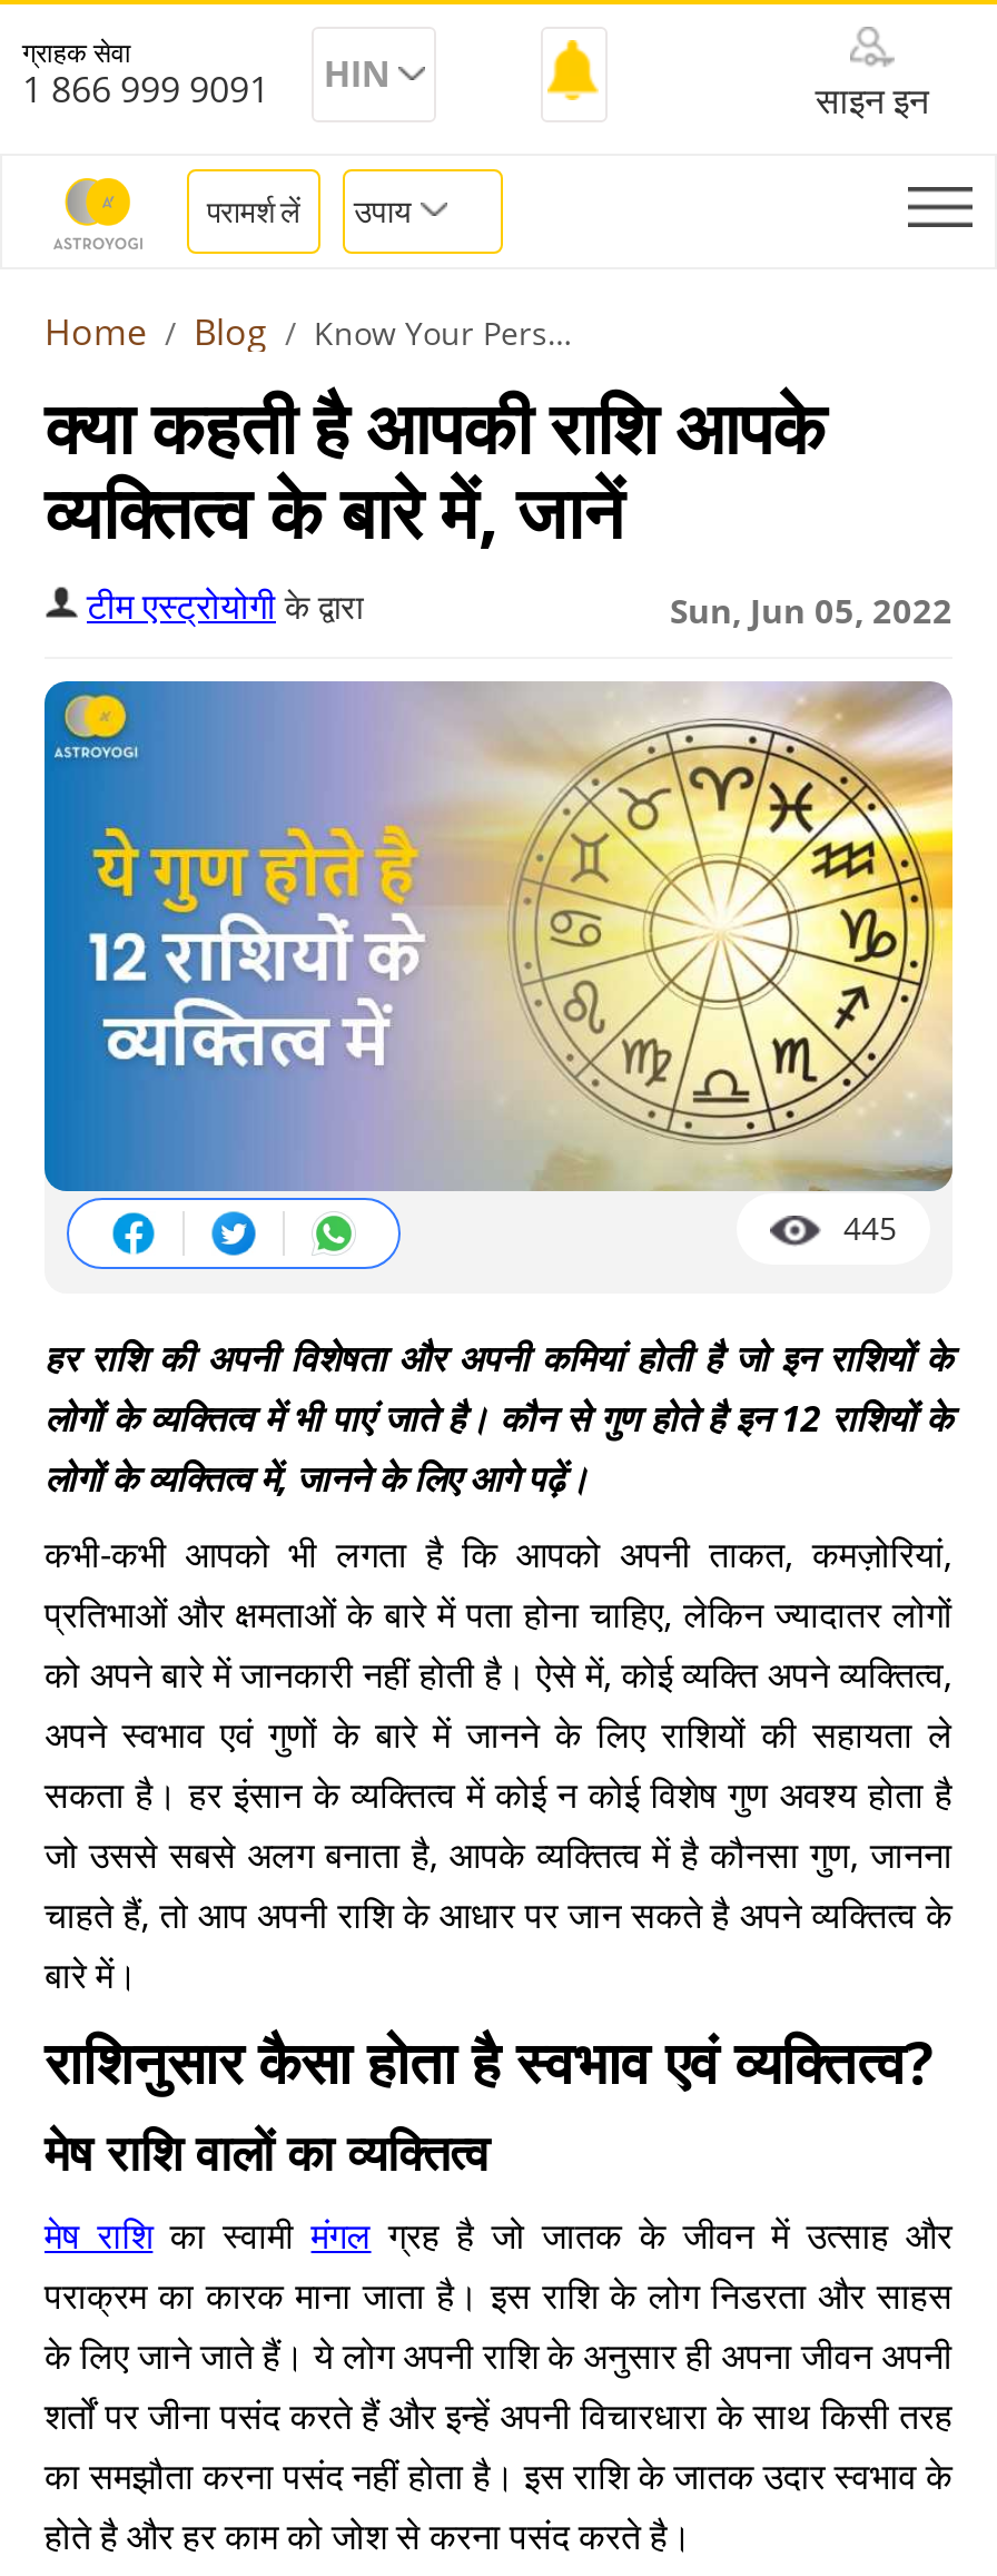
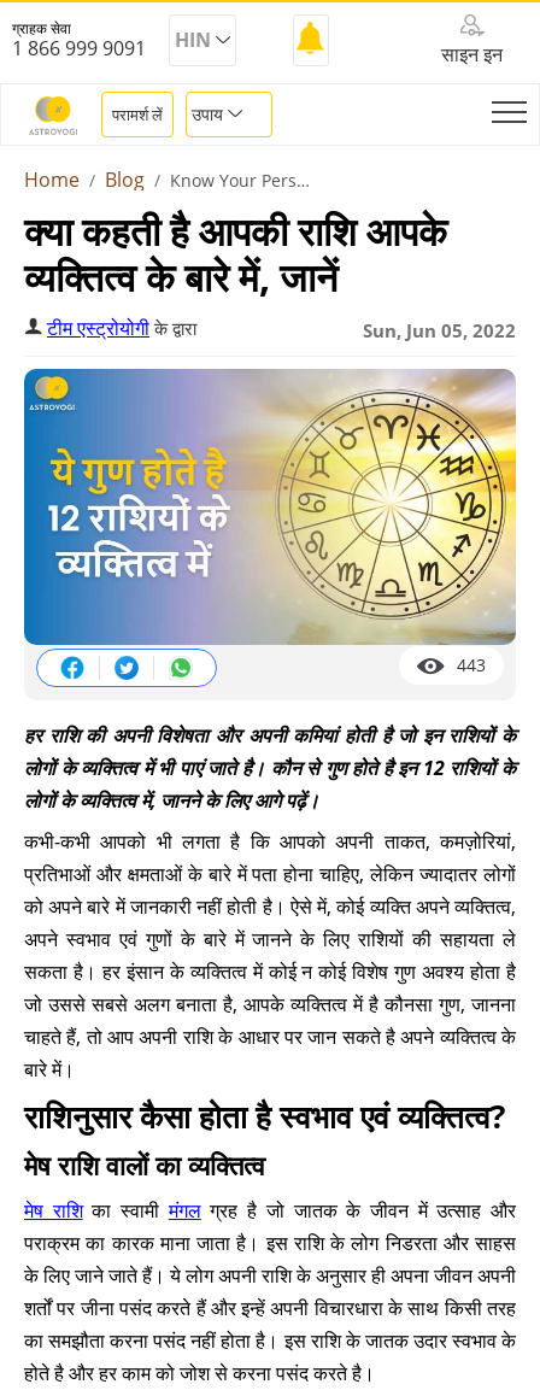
[843,1207,897,1249] 445 -> [457,653,486,676] 443

